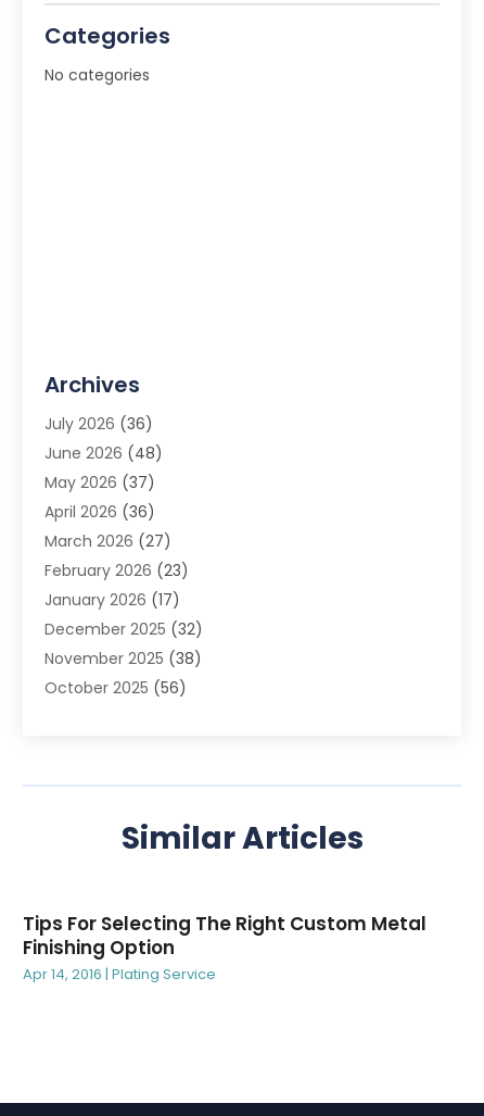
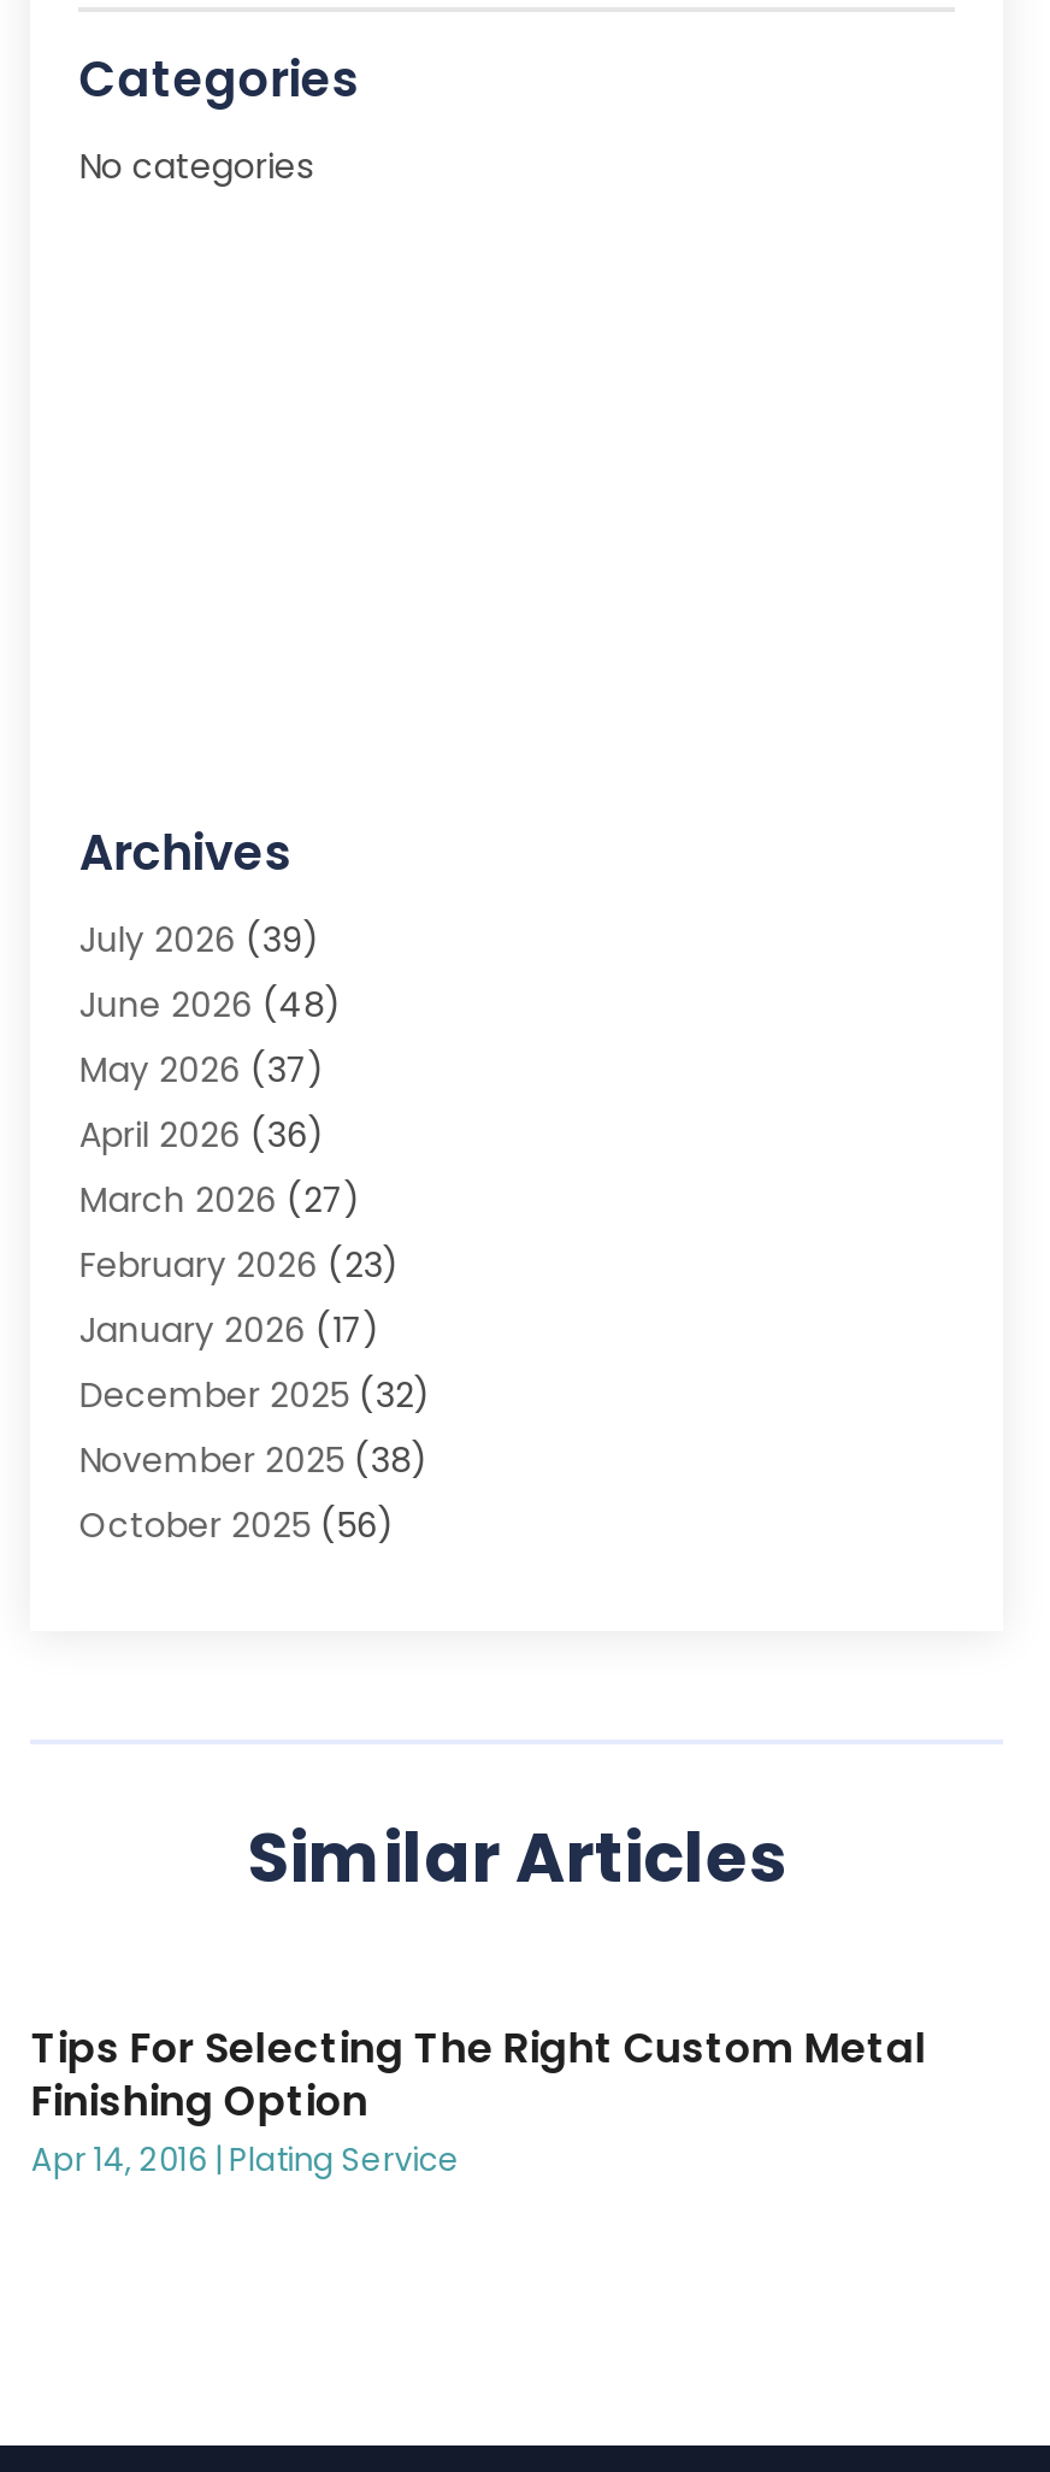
[45,413,153,435] July 2026 (36) -> [79,916,320,964] July 2026 (39)

